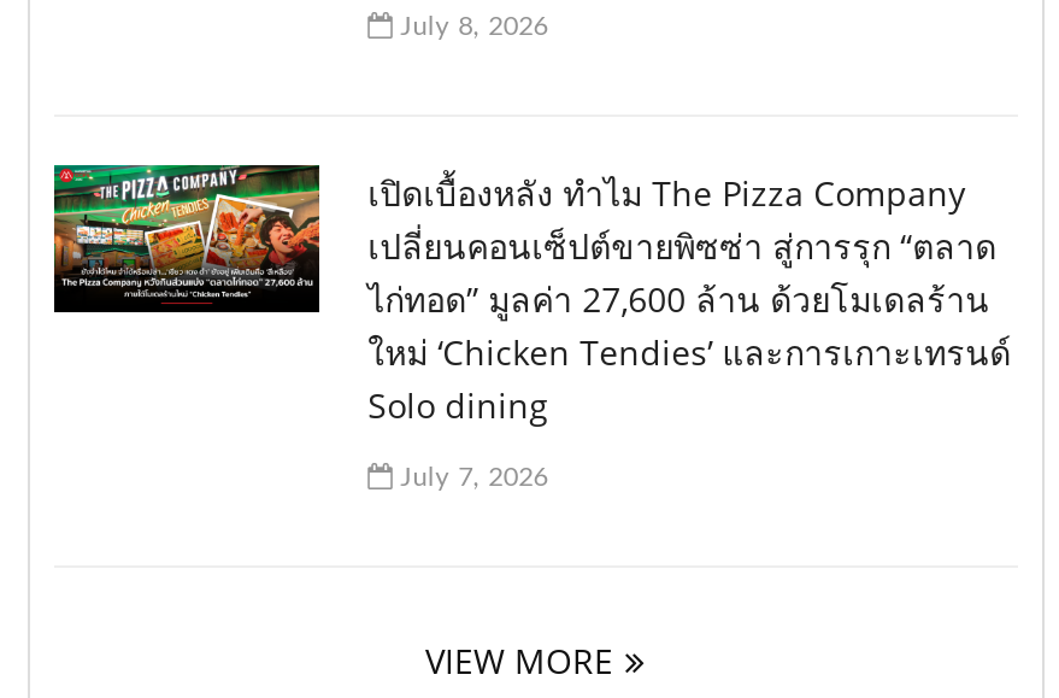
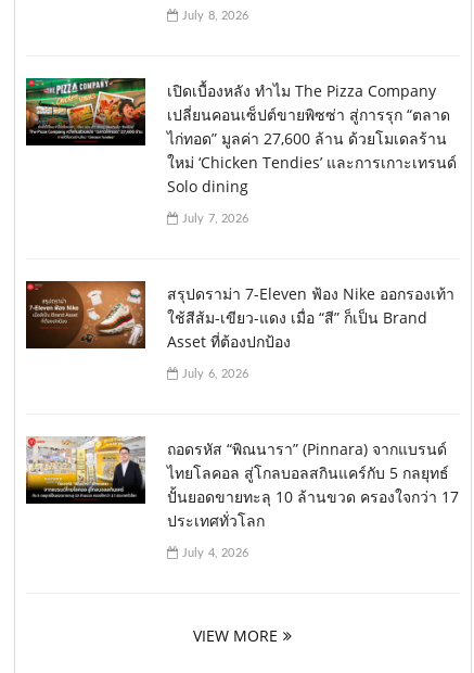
none -> [25,280,455,380] [image] | สรุปดราม่า 7-Eleven ฟ้อง Nike ออกรองเท้า | ใช้สีส้ม-เขียว-แดง เมื่อ “สี” ก็เป็น Brand | Asset ที่ต้องปกป้อง | July 6, 2026
none -> [25,435,459,559] [image] | ถอดรหัส “พิณนารา” (Pinnara) จากแบรนด์ | ไทยโลคอล สู่โกลบอลสกินแคร์กับ 5 กลยุทธ์ | ปั้นยอดขายทะลุ 10 ล้านขวด ครองใจกว่า 17 | ประเทศทั่วโลก | July 4, 2026

